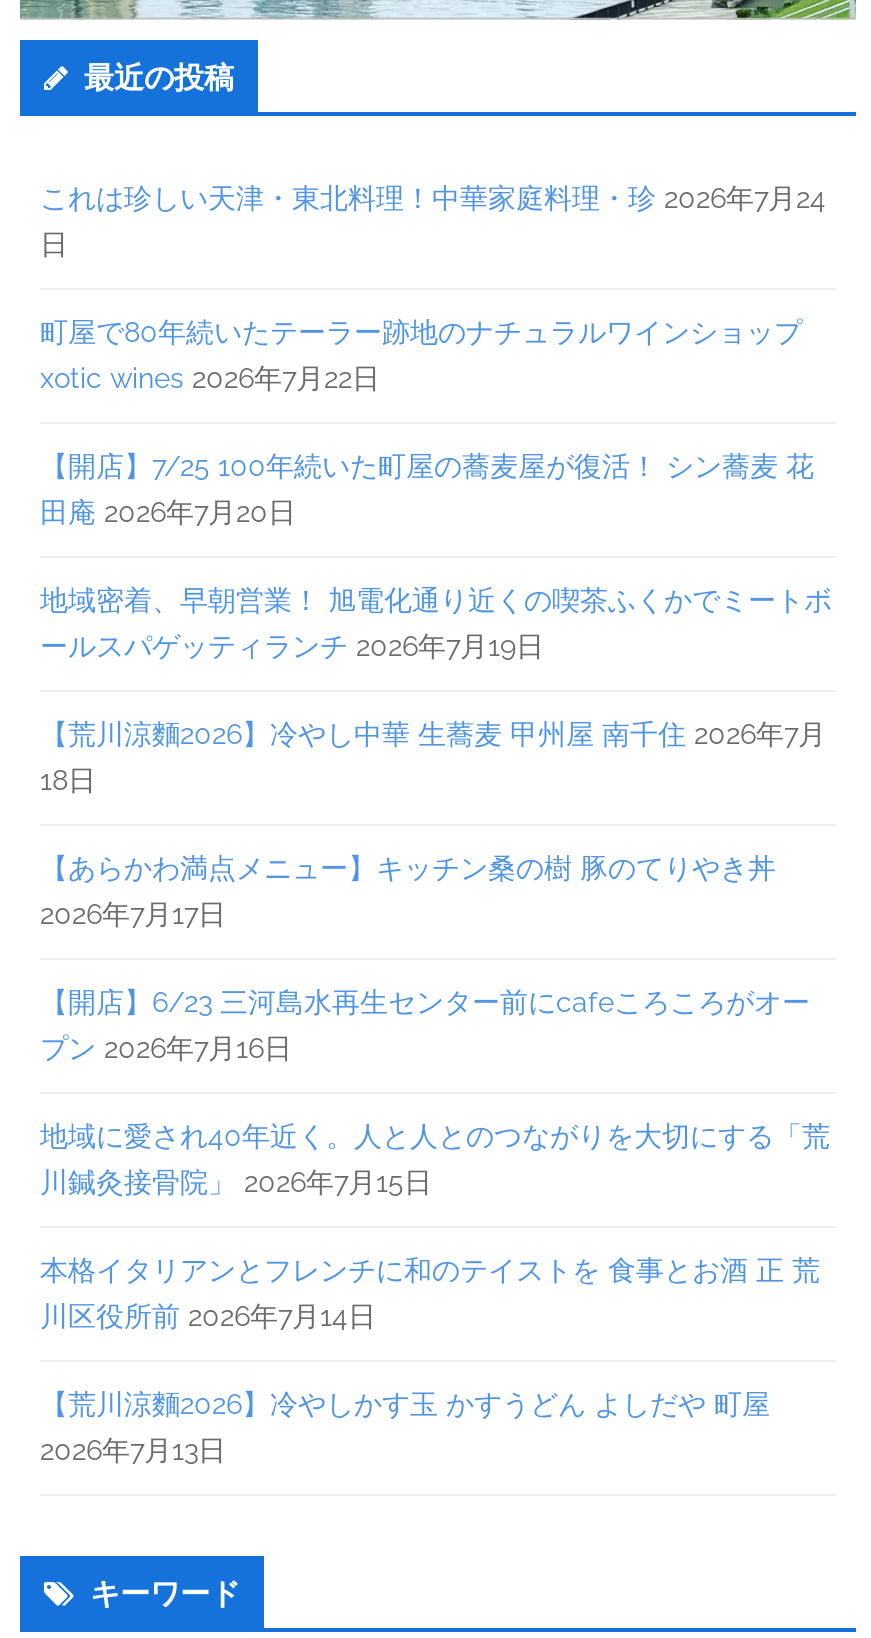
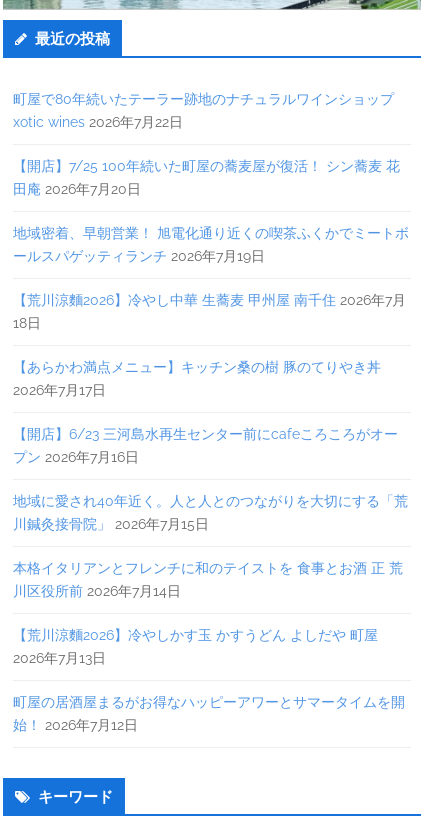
[40,183,826,261] これは珍しい天津・東北料理！中華家庭料理・珍 2026年7月24 | 日 -> none
moved [40,363,832,1467] -> [13,114,409,666]: xotic wines 2026年7月22日 | 田庵 2026年7月20日 | 地域密着、早朝営業！ 旭電化通り近くの喫茶ふくかでミートボ | ... | 【荒川涼麵2026】冷やしかす玉 かすうどん よしだや 町屋 | 2026年7月13日
none -> [13,694,405,733] 町屋の居酒屋まるがお得なハッピーアワーとサマータイムを開 | 始！ 2026年7月12日

